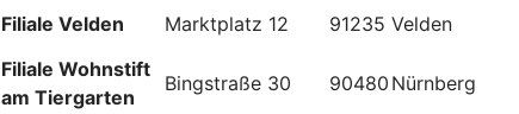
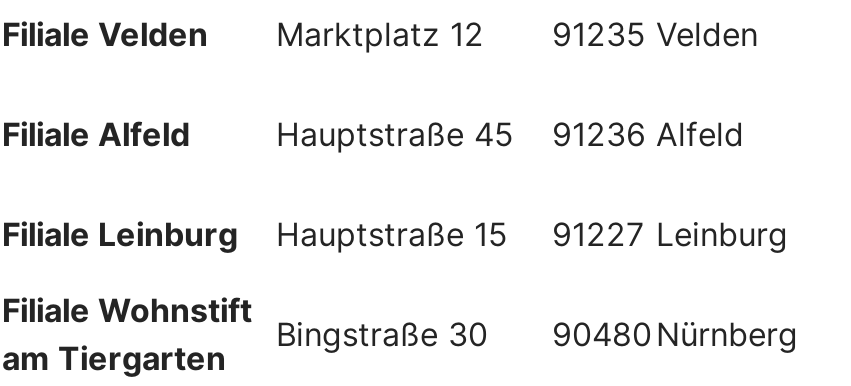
none -> [2,114,788,254] Filiale Alfeld | Hauptstraße 45 | 91236 Alfeld | Filiale Leinburg | Hauptstraße 15 | 91227 Leinburg

